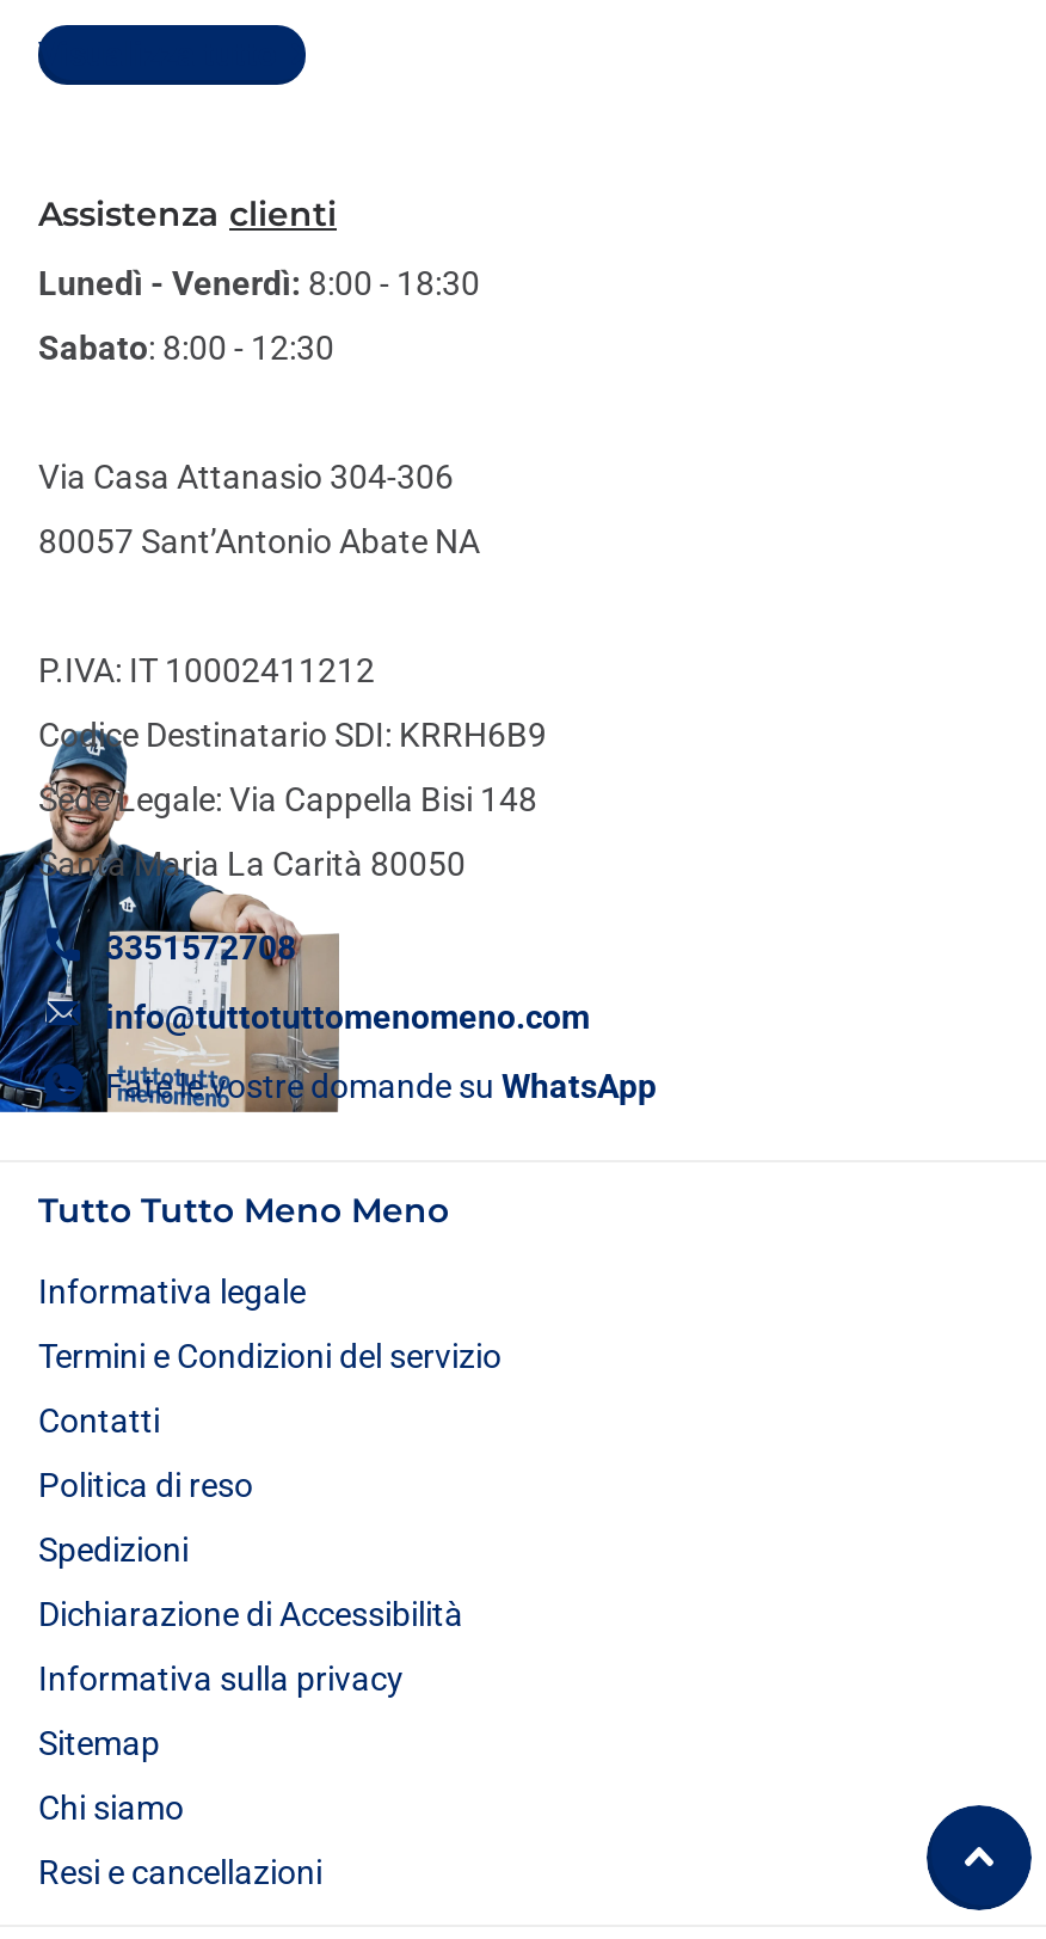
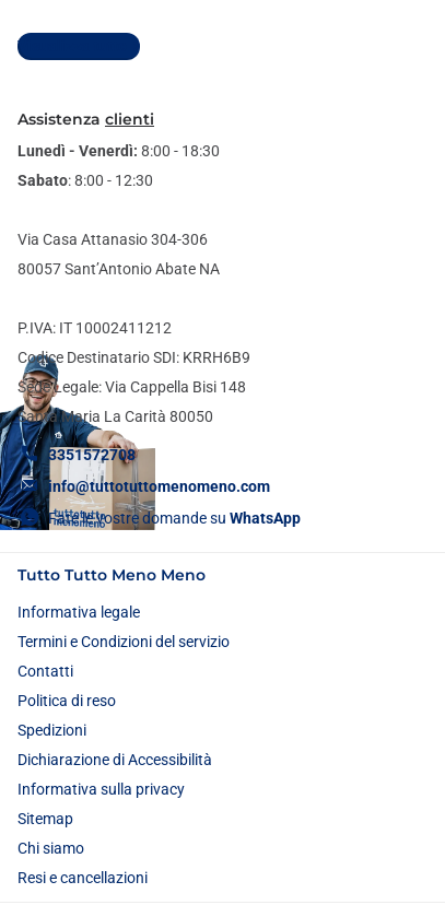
[924,1803,1034,1913] [image] -> none

